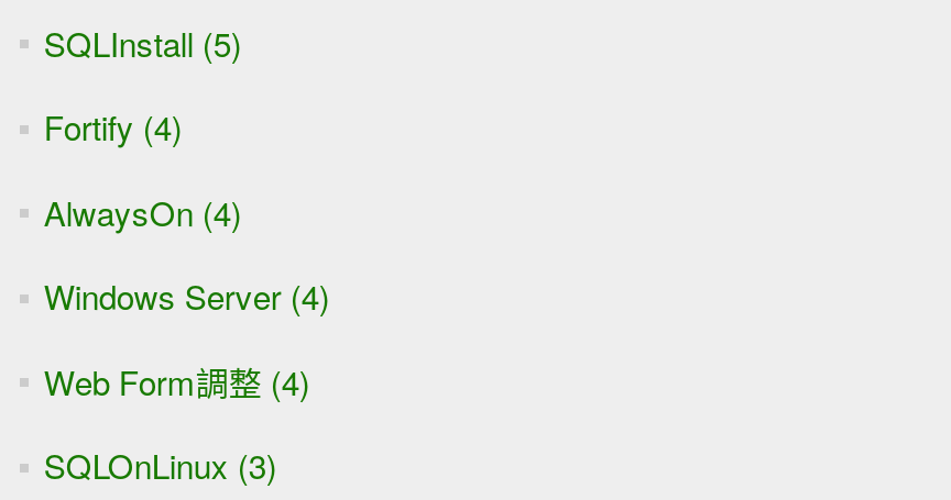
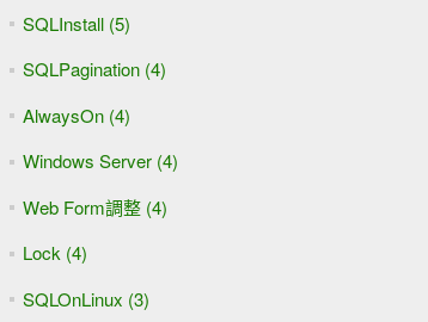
[44,104,182,150] Fortify (4) -> [23,56,166,81] SQLPagination (4)
none -> [23,240,87,265] Lock (4)

